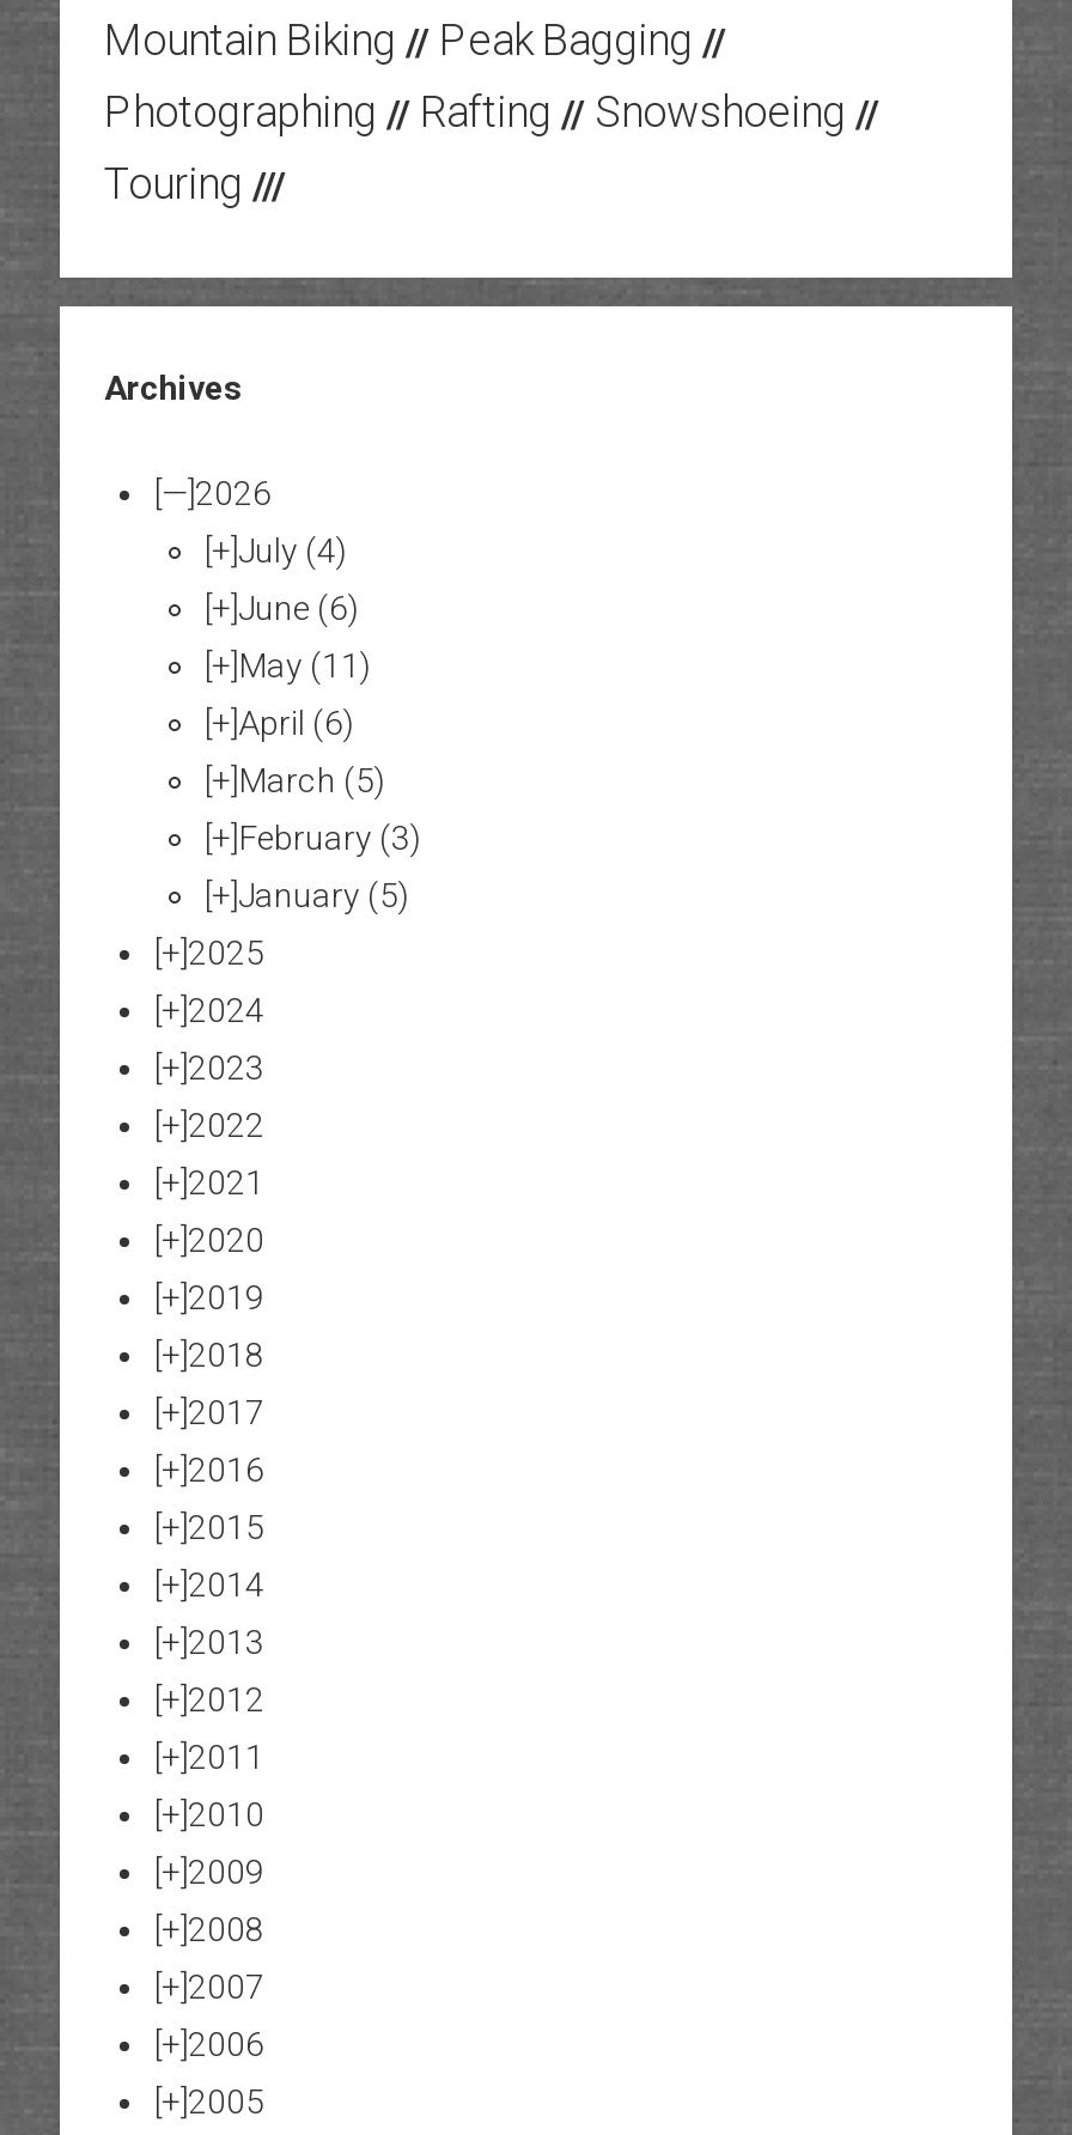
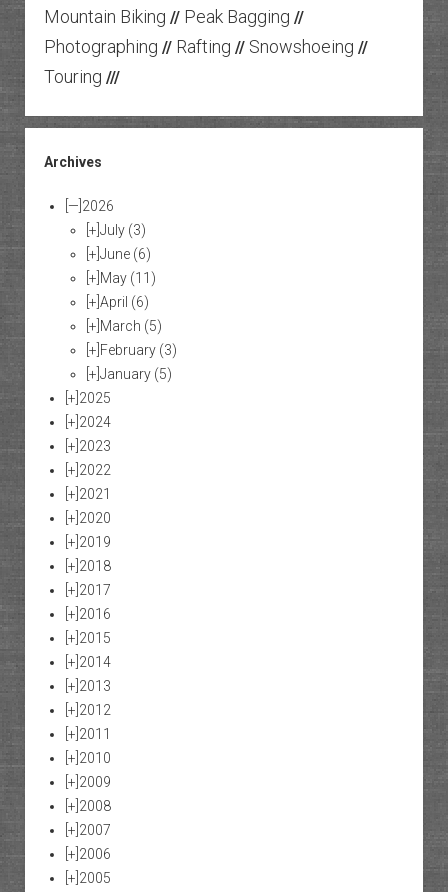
[205,530,348,569] [+] July (4) -> [85,222,145,238] [+] July (3)

